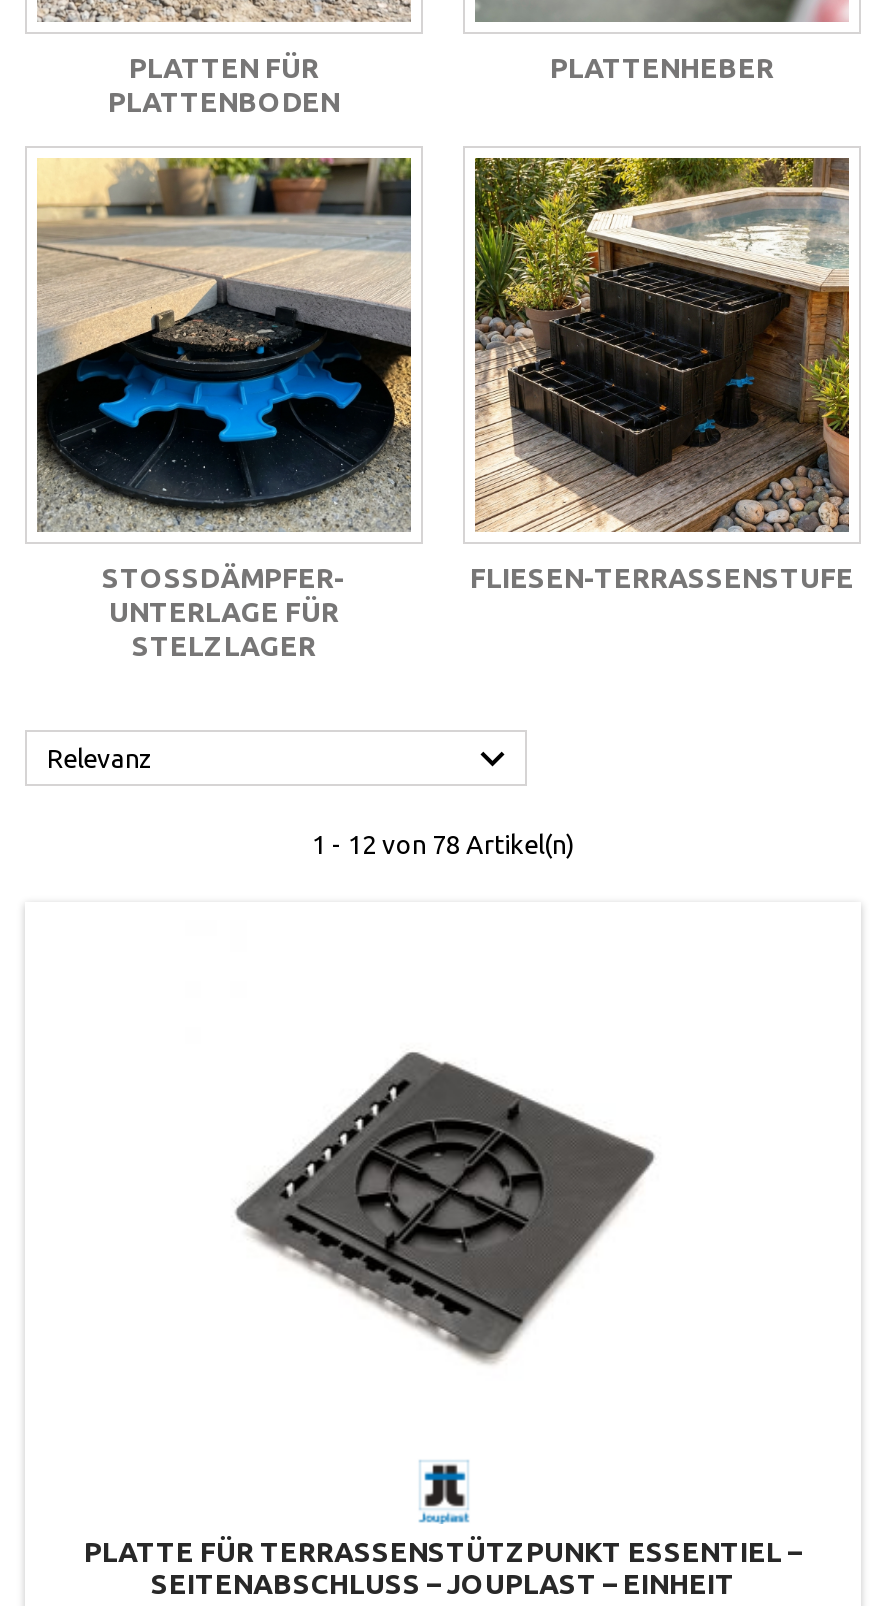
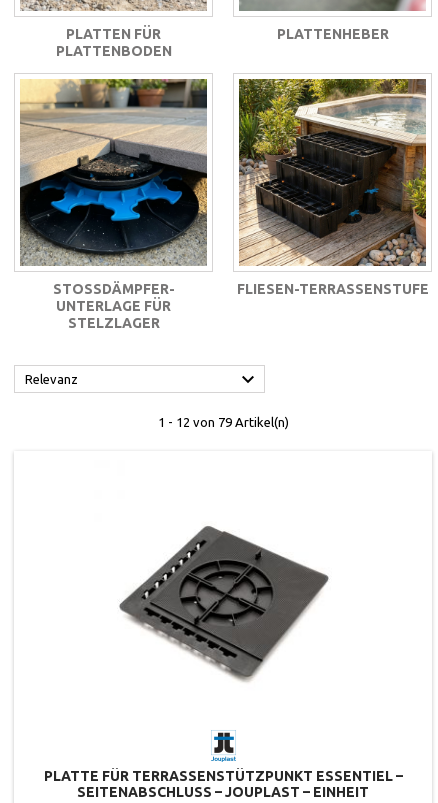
[312,830,574,858] 1 - 12 von 78 Artikel(n) -> [157,415,288,429] 1 - 12 von 79 Artikel(n)

